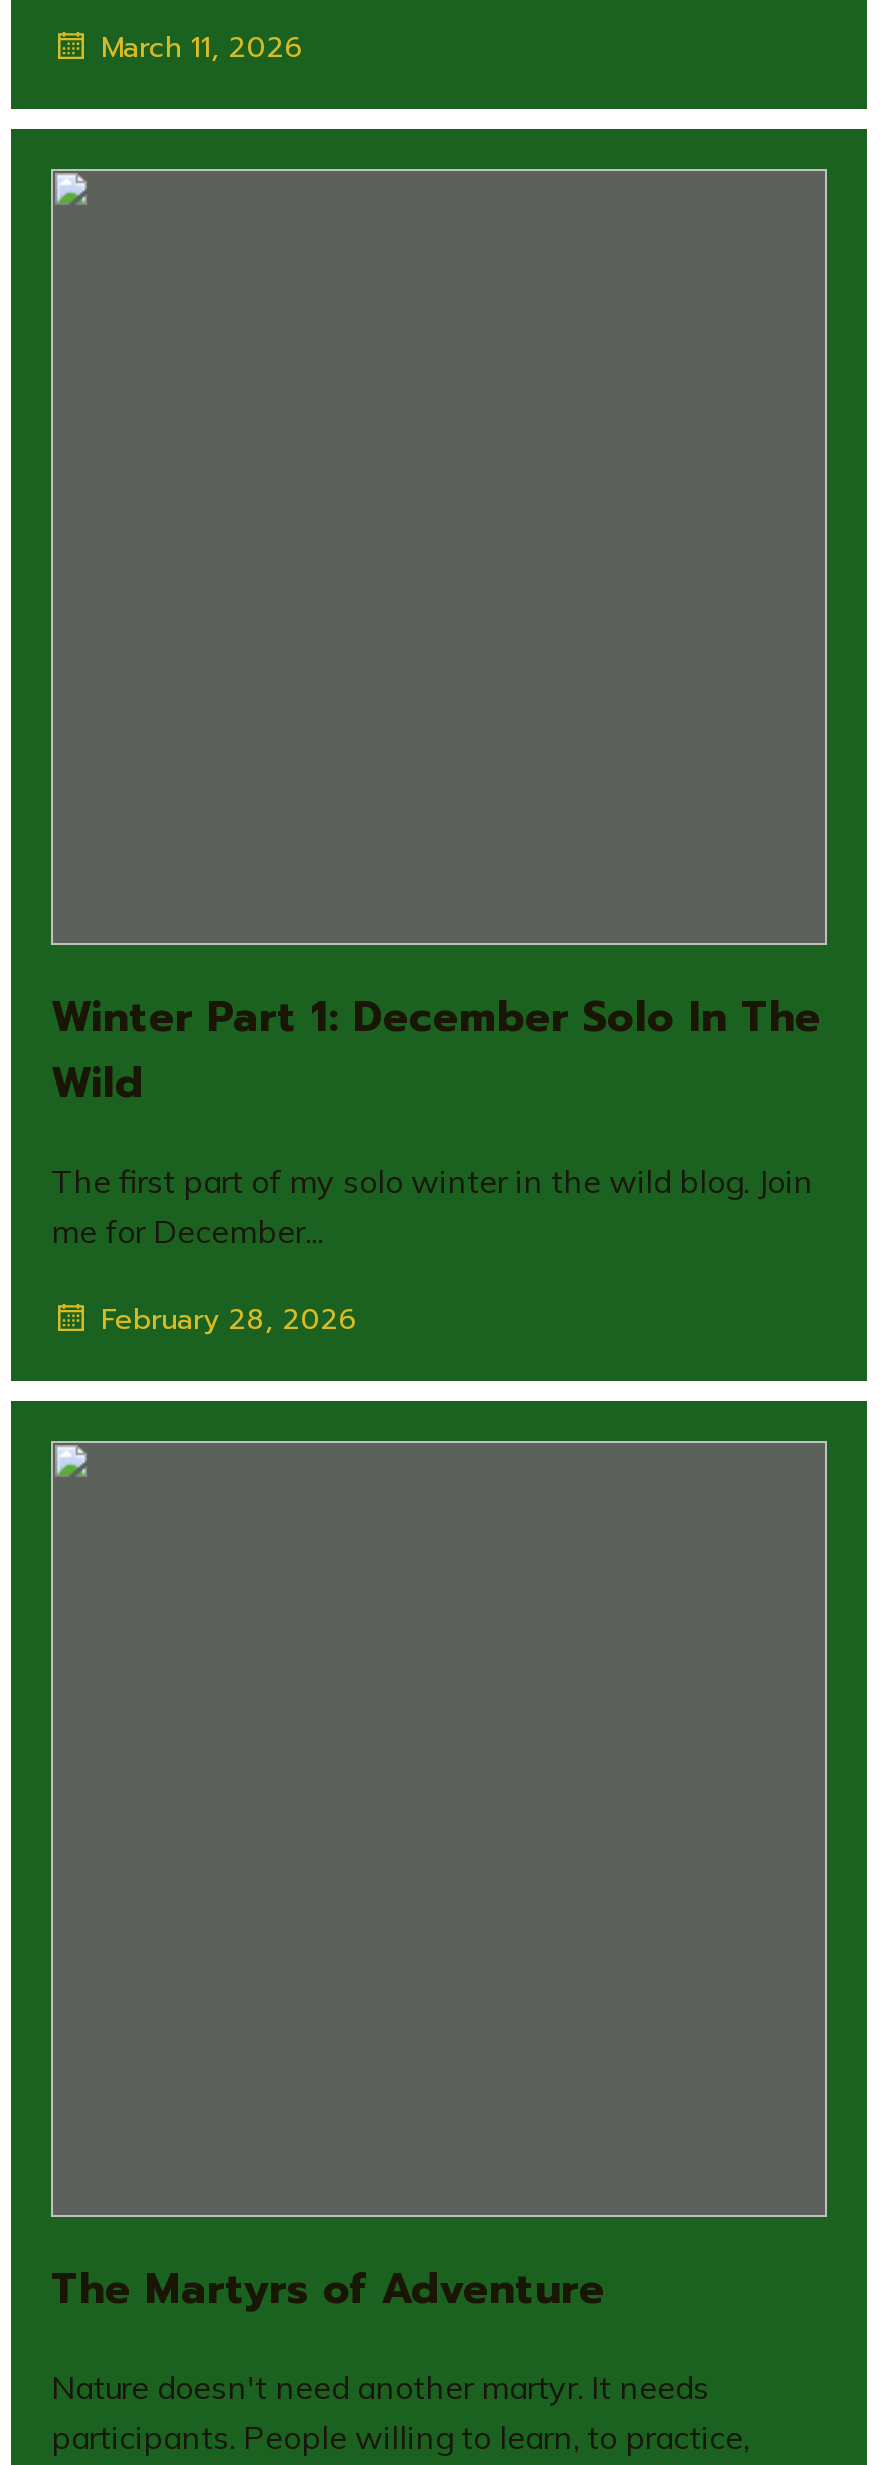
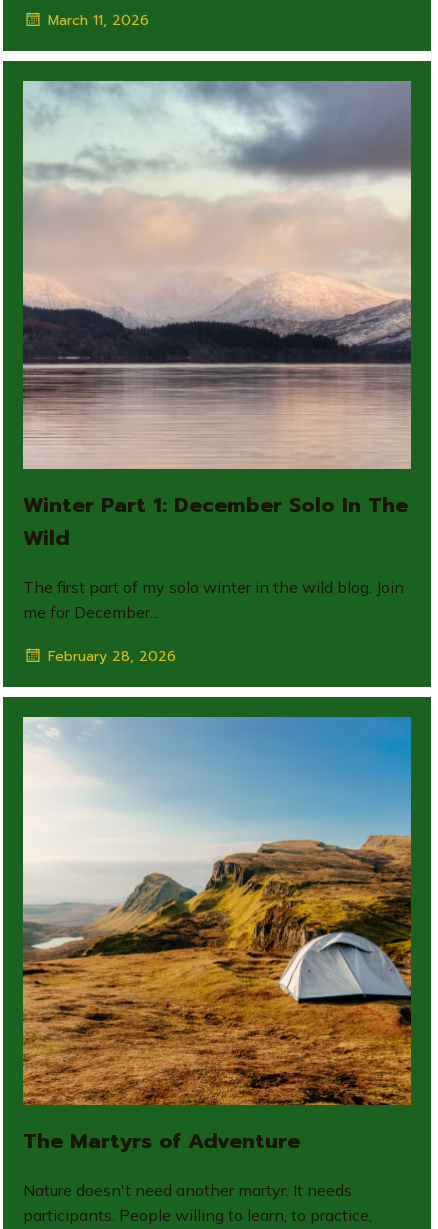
none -> [23,81,411,469] [image]
none -> [22,716,412,1106] [image]

